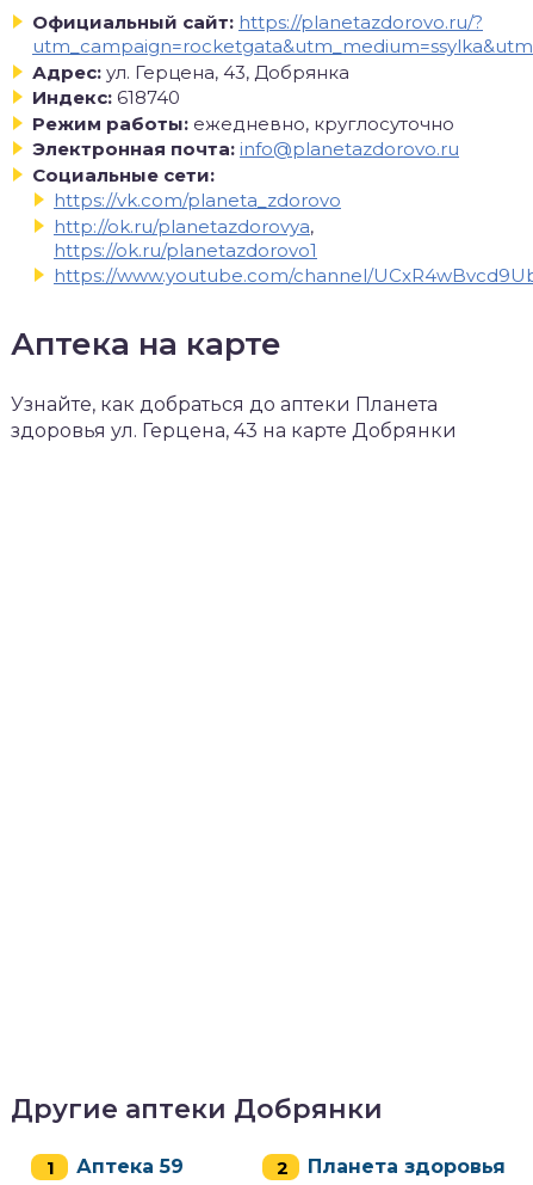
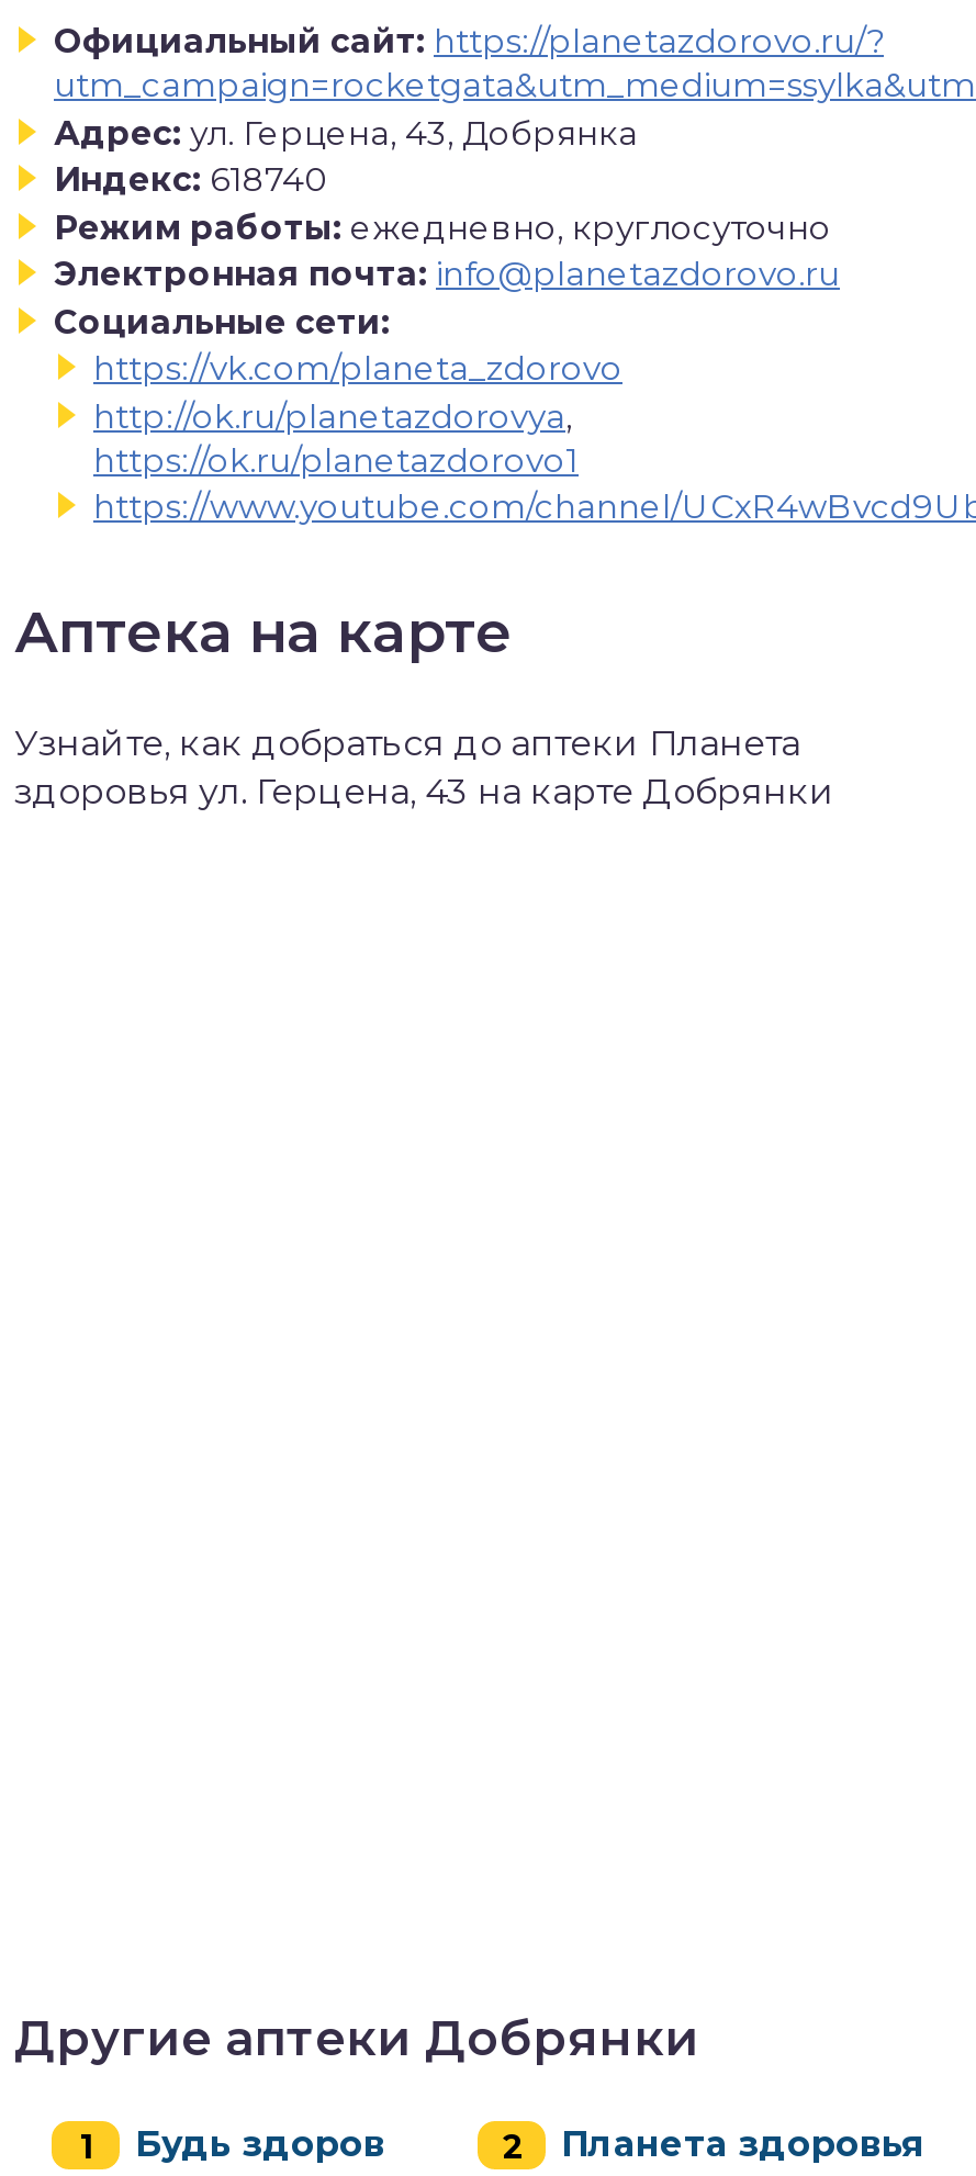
[76,1155,184,1178] Аптека 59 -> [135,2123,385,2165] Будь здоров

